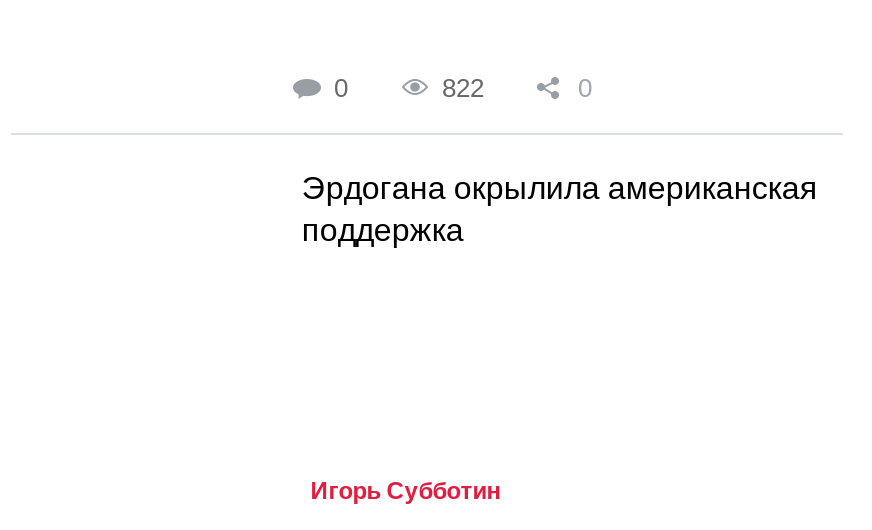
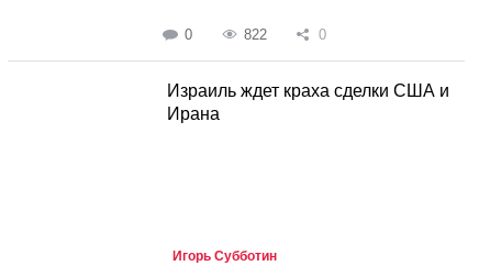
[302,172,818,248] Эрдогана окрылила американская | поддержка -> [167,81,450,123] Израиль ждет краха сделки США и | Ирана

